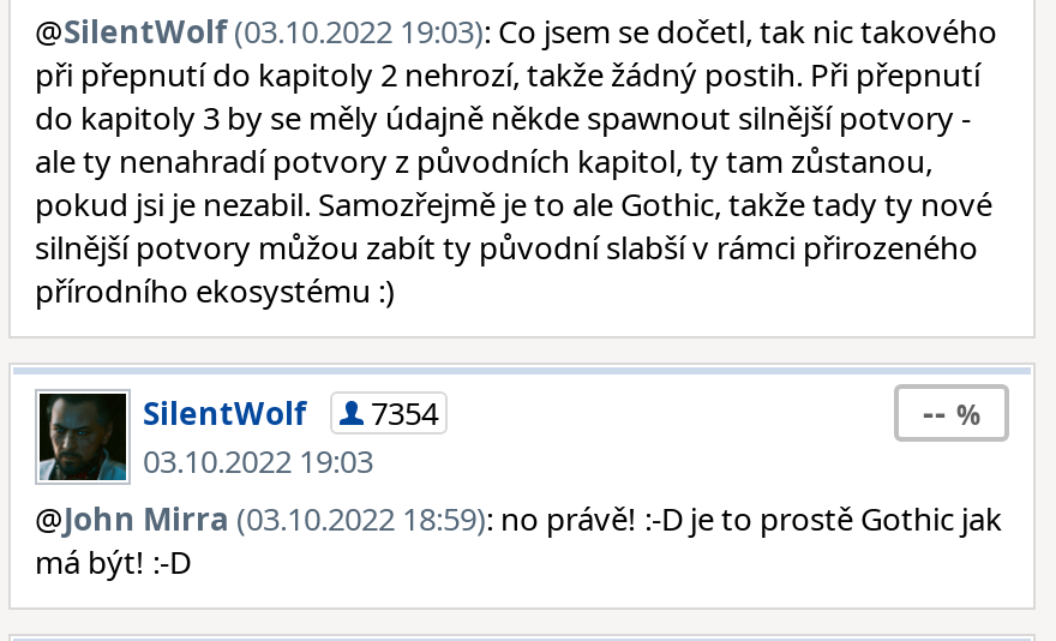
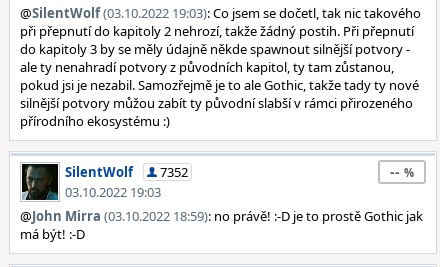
[143,391,438,435] SilentWolf 7354 -> [65,163,188,181] SilentWolf 7352

